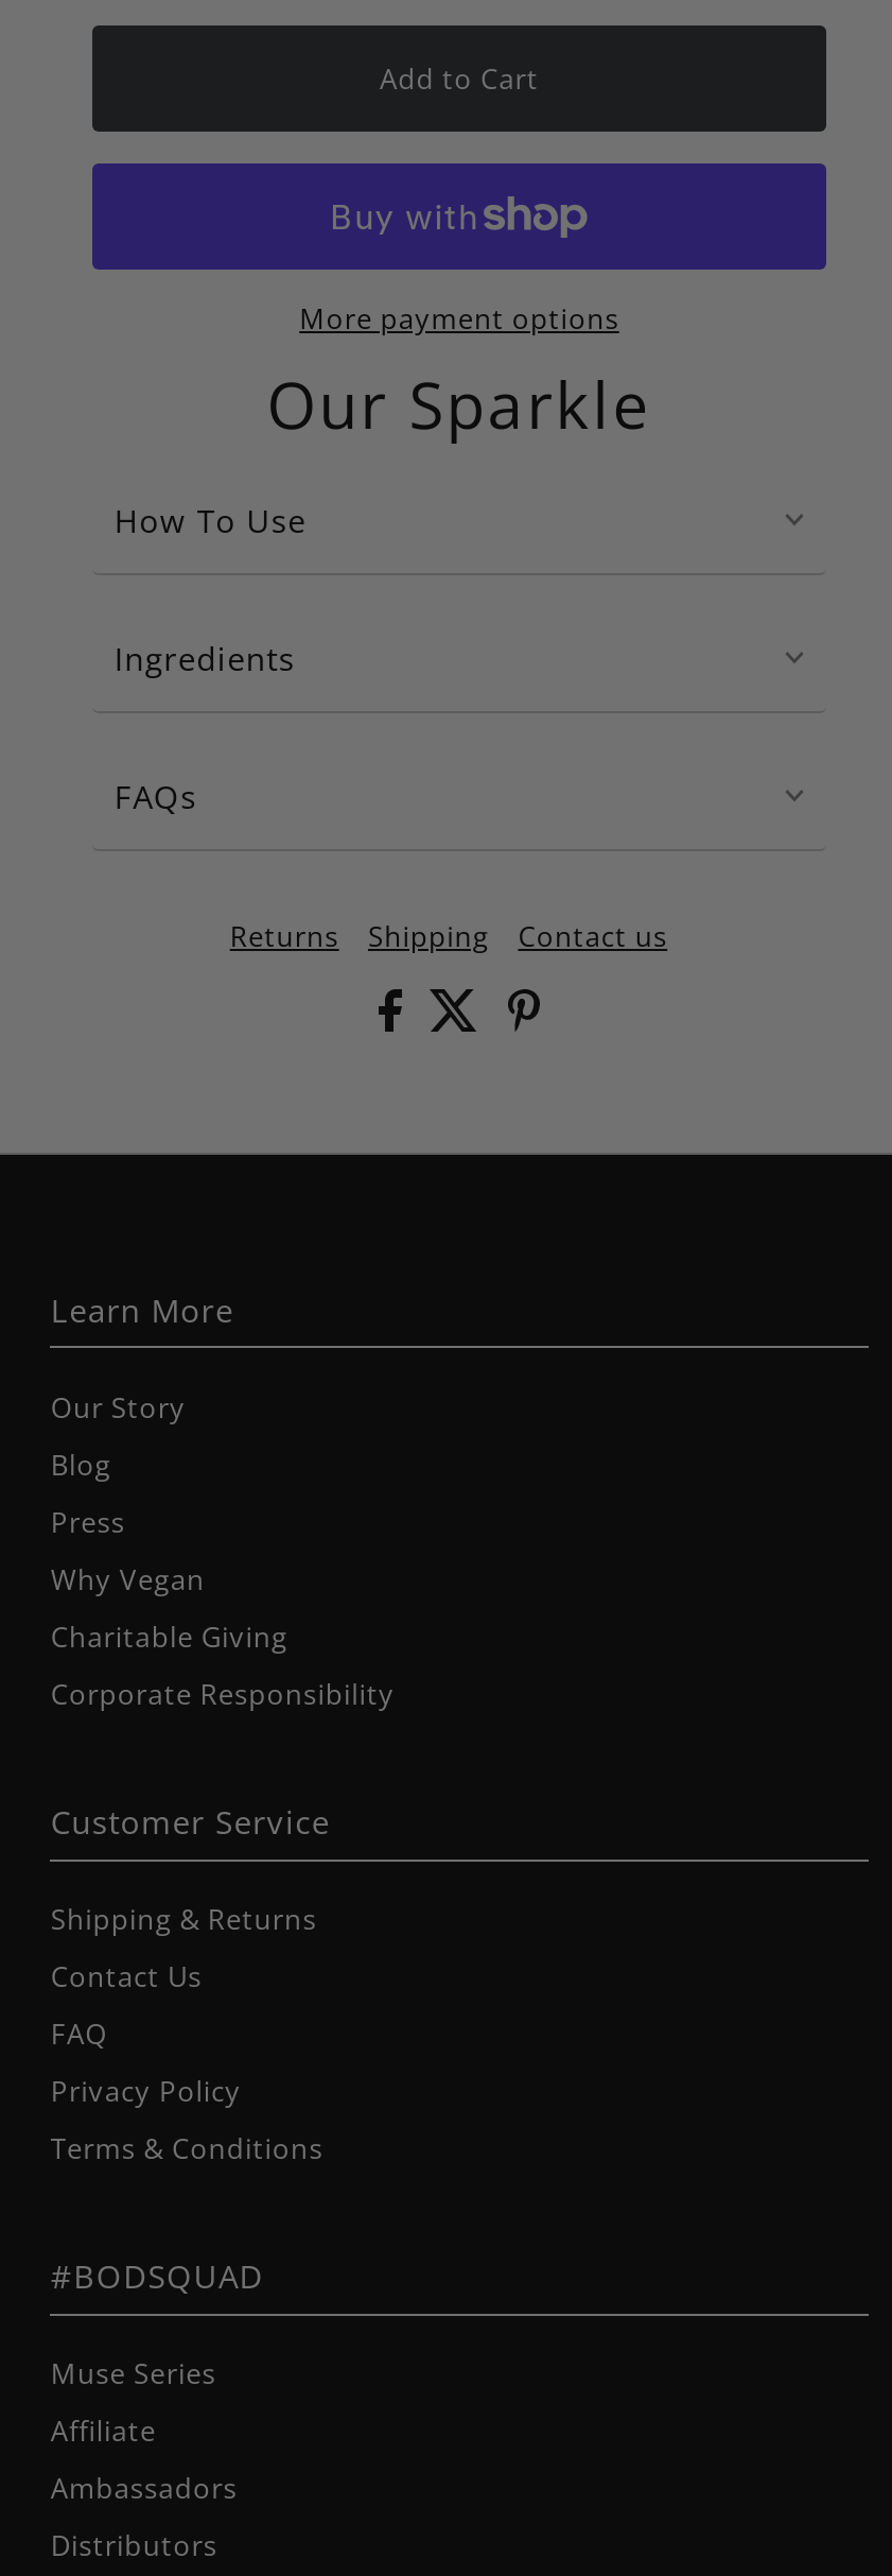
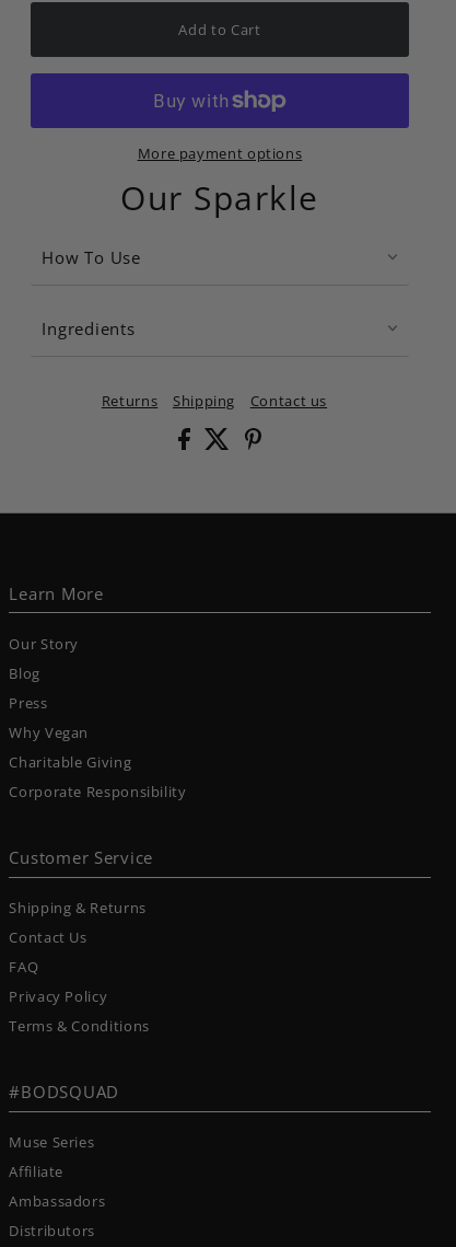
[114,774,197,816] FAQs -> none

